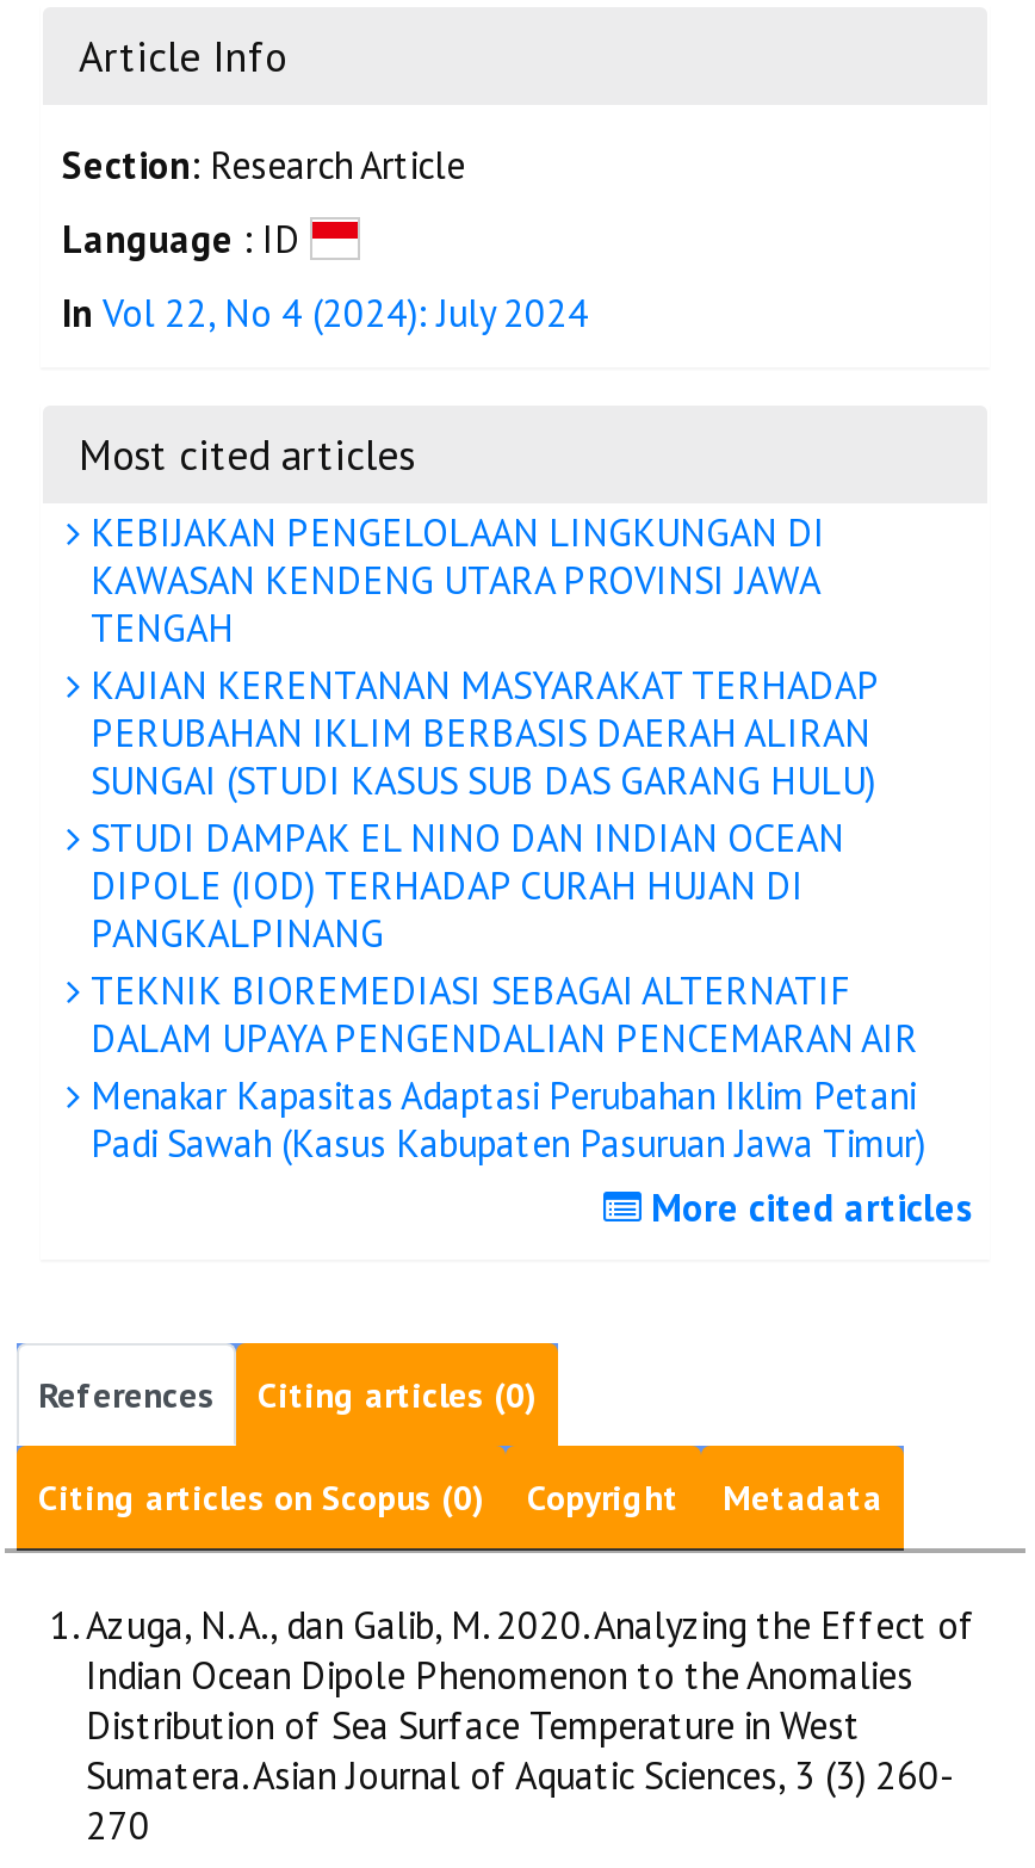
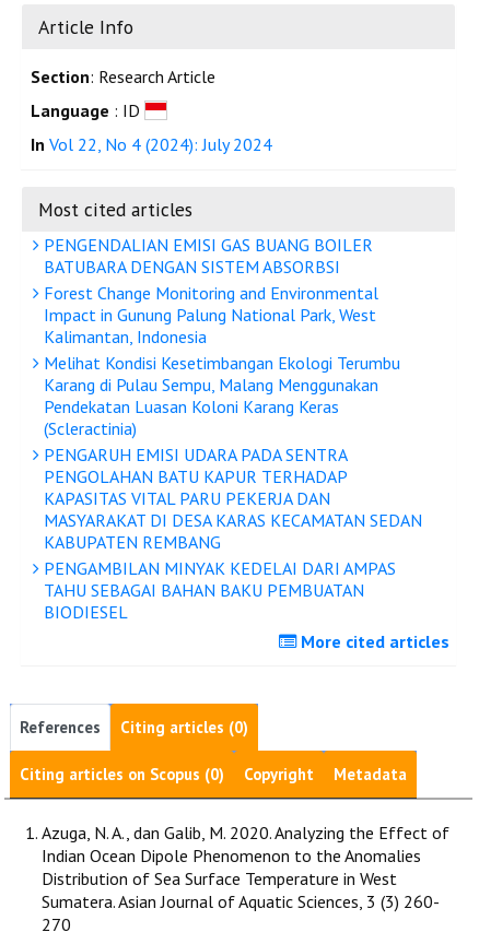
[81,509,925,1167] KEBIJAKAN PENGELOLAAN LINGKUNGAN DI | KAWASAN KENDENG UTARA PROVINSI JAWA | TENGAH | KAJIAN KERENTANAN MASYARAKAT TERHADAP | PERUBAHAN IKLIM BERBASIS DAERAH ALIRAN | SUNGAI (STUDI KASUS SUB DAS GARANG HULU) | STUDI DAMPAK EL NINO DAN INDIAN OCEAN | DIPOLE (IOD) TERHADAP CURAH HUJAN DI | PANGKALPINANG | TEKNIK BIOREMEDIASI SEBAGAI ALTERNATIF | DALAM UPAYA PENGENDALIAN PENCEMARAN AIR | Menakar Kapasitas Adaptasi Perubahan Iklim Petani | Padi Sawah (Kasus Kabupaten Pasuruan Jawa Timur) -> [39,234,422,623] PENGENDALIAN EMISI GAS BUANG BOILER | BATUBARA DENGAN SISTEM ABSORBSI | Forest Change Monitoring and Environmental | Impact in Gunung Palung National Park, West | Kalimantan, Indonesia | Melihat Kondisi Kesetimbangan Ekologi Terumbu | Karang di Pulau Sempu, Malang Menggunakan | Pendekatan Luasan Koloni Karang Keras | (Scleractinia) | PENGARUH EMISI UDARA PADA SENTRA | PENGOLAHAN BATU KAPUR TERHADAP | KAPASITAS VITAL PARU PEKERJA DAN | MASYARAKAT DI DESA KARAS KECAMATAN SEDAN | KABUPATEN REMBANG | PENGAMBILAN MINYAK KEDELAI DARI AMPAS | TAHU SEBAGAI BAHAN BAKU PEMBUATAN | BIODIESEL

